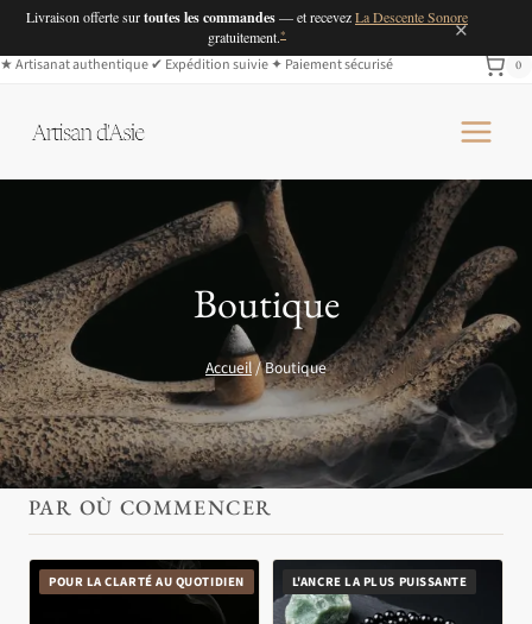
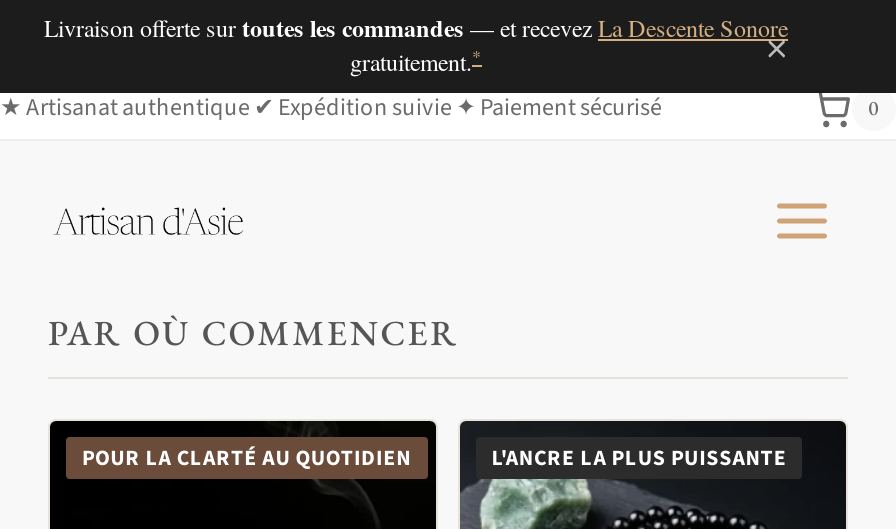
[4,178,528,490] [image] | Boutique | Accueil / Boutique -> none

